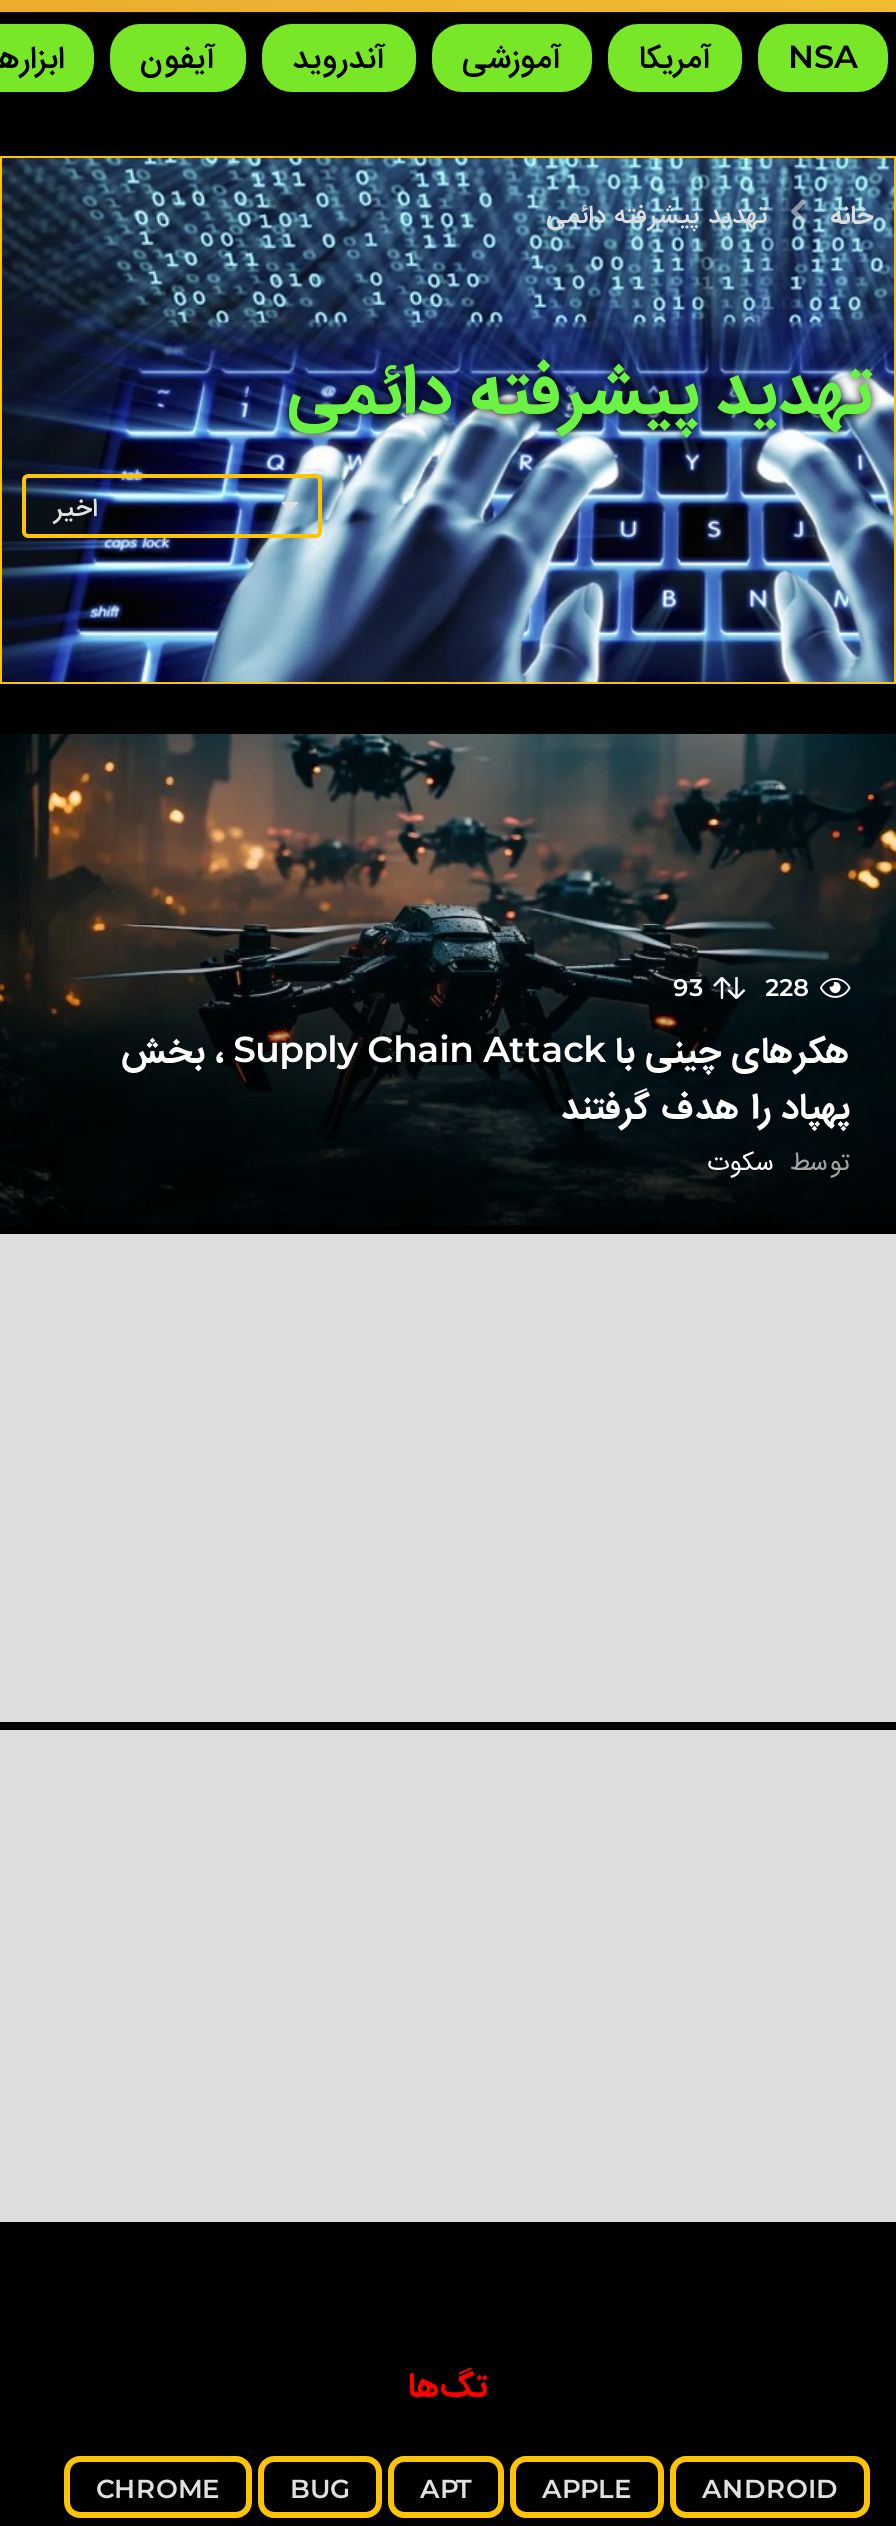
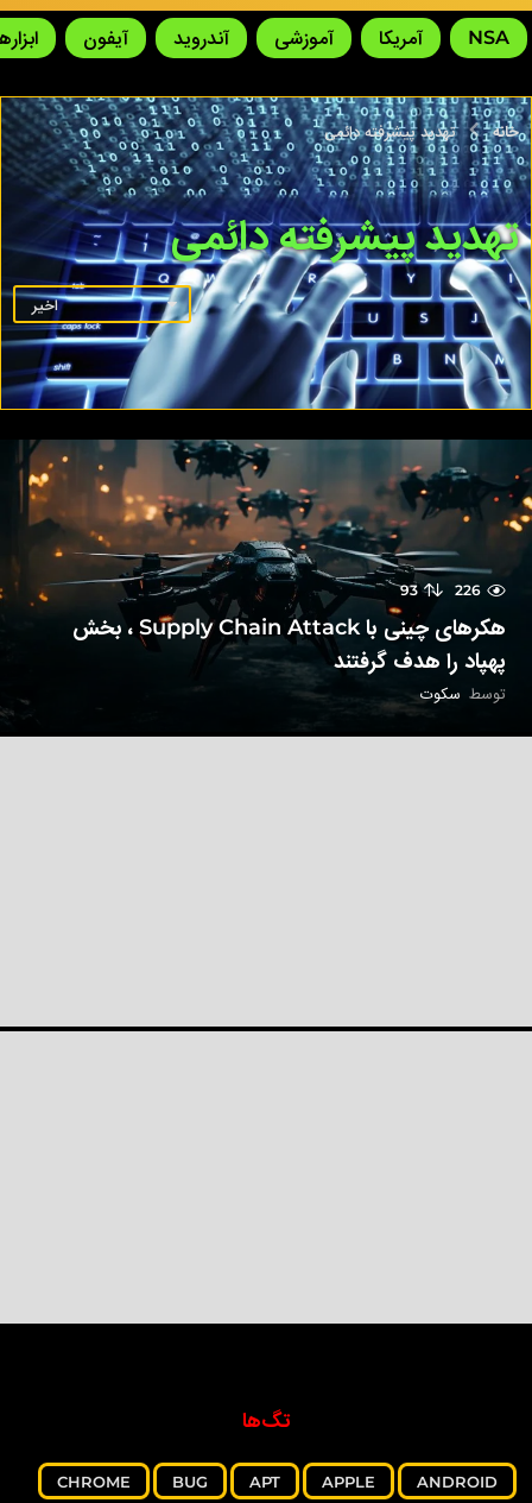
[765,972,809,1002] 228 -> [454,581,480,599] 226

